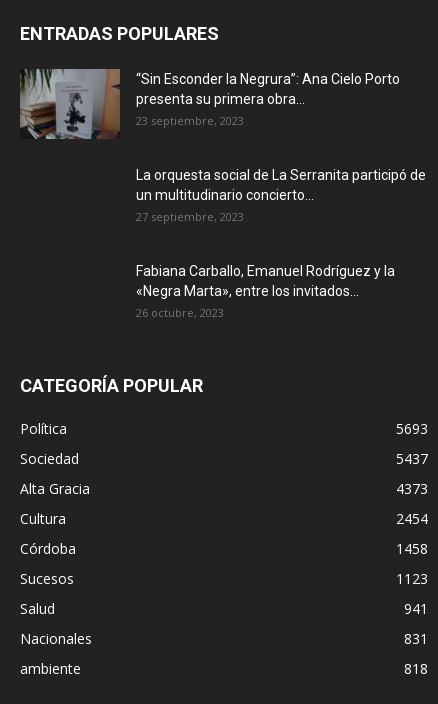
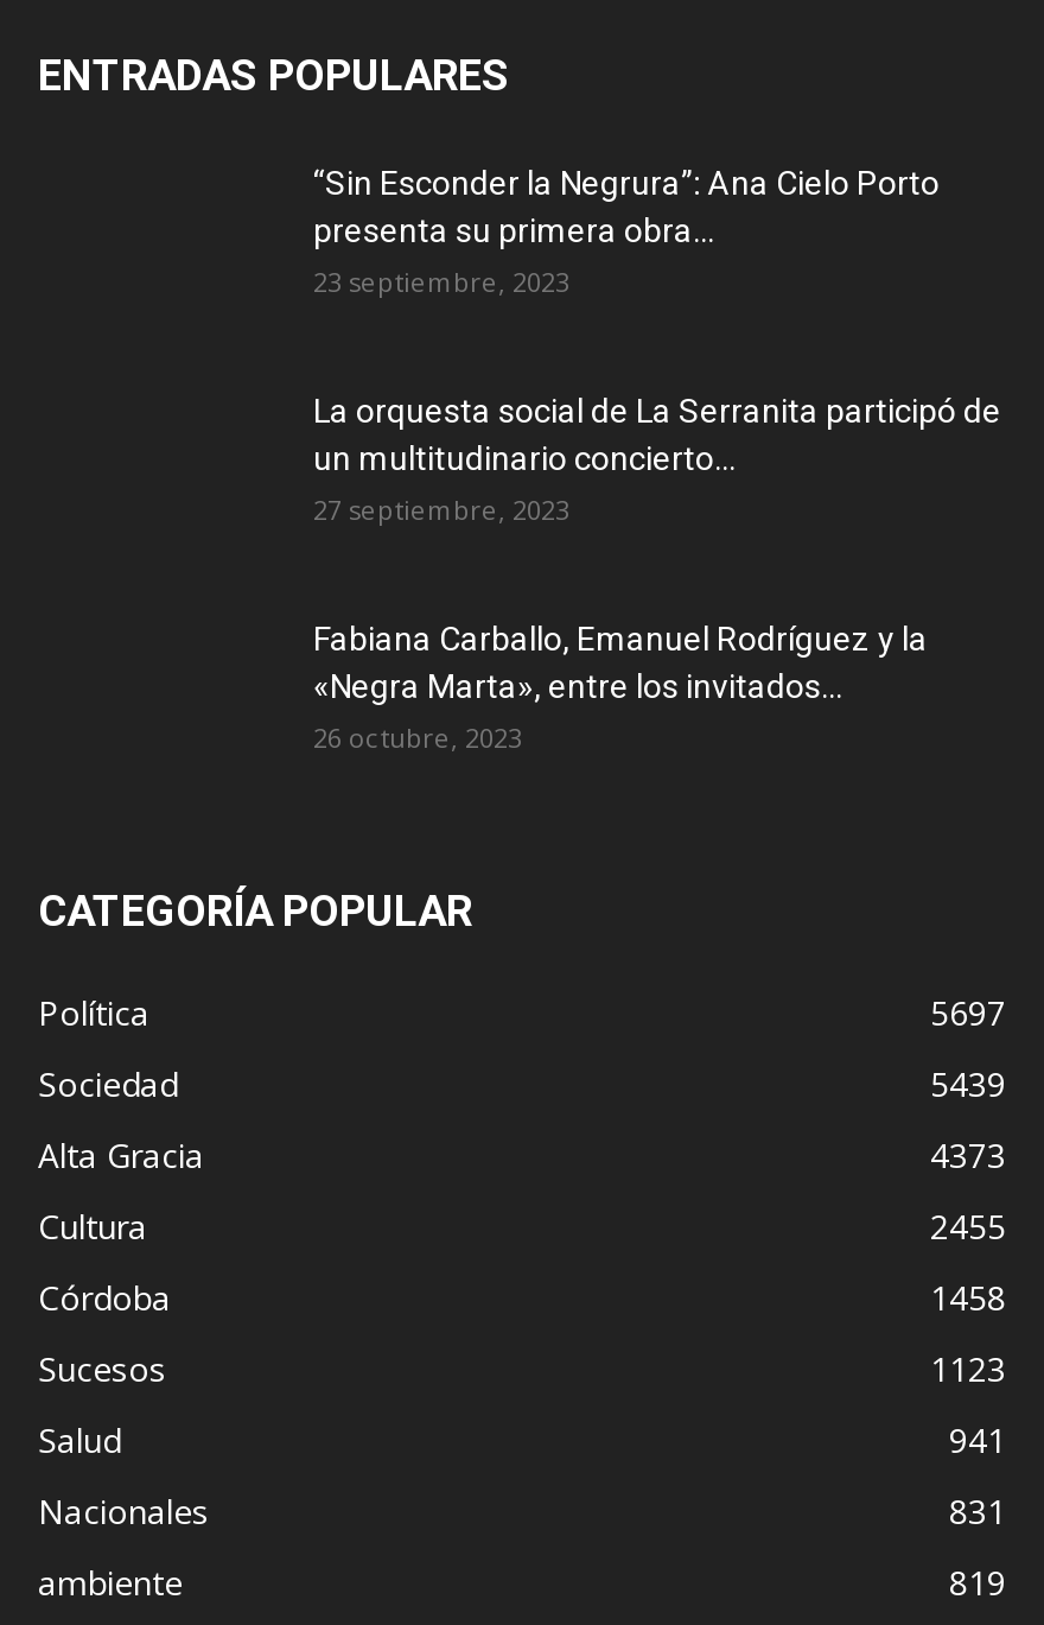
[19,68,121,140] [image] -> none
[396,419,428,438] 5693 -> [930,989,1006,1035] 5697
[396,449,428,468] 5437 -> [930,1061,1006,1106] 5439
[396,509,428,528] 2454 -> [930,1203,1006,1248] 2455
[404,659,428,678] 818 -> [949,1559,1006,1604] 819

